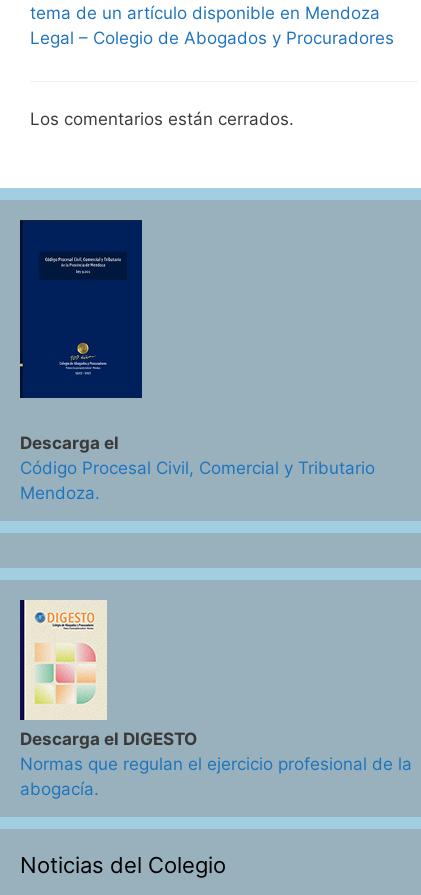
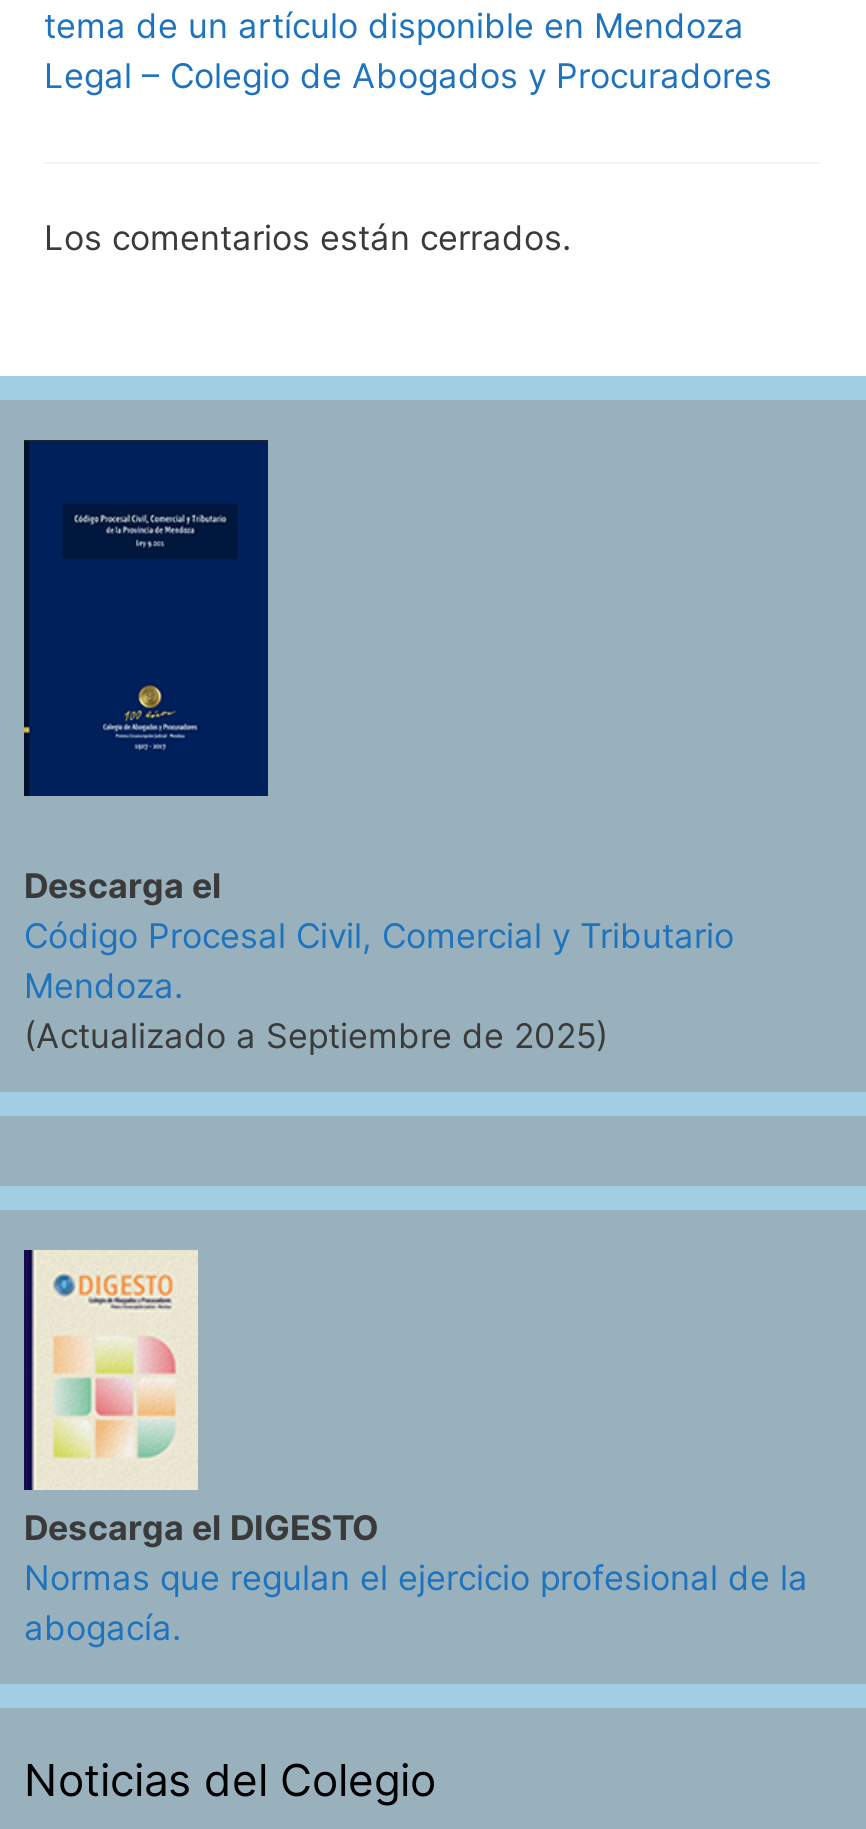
none -> [24,1016,608,1056] (Actualizado a Septiembre de 2025)

